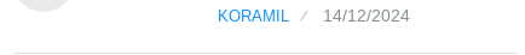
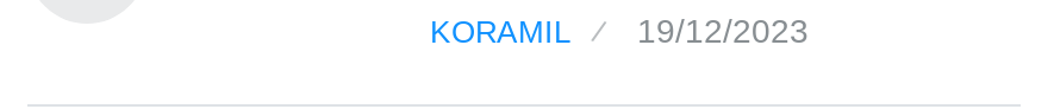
[218,6,410,25] KORAMIL 14/12/2024 -> [430,12,809,50] KORAMIL 19/12/2023

